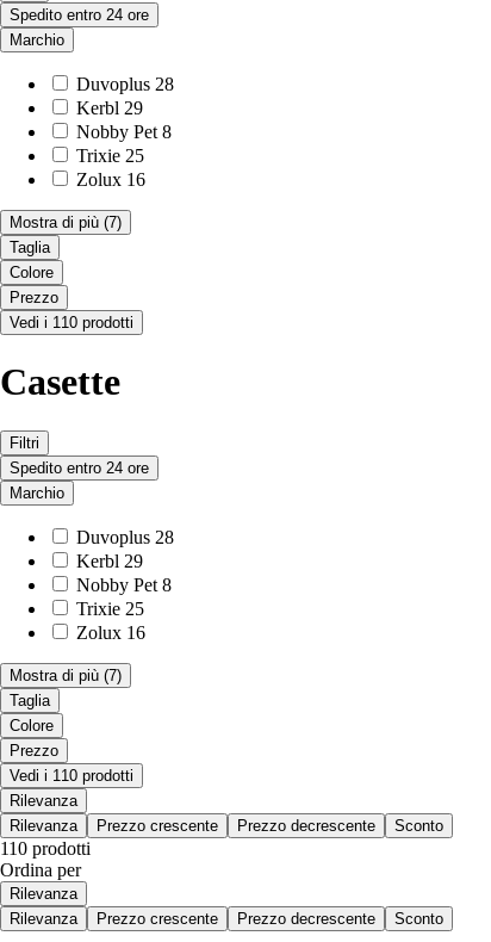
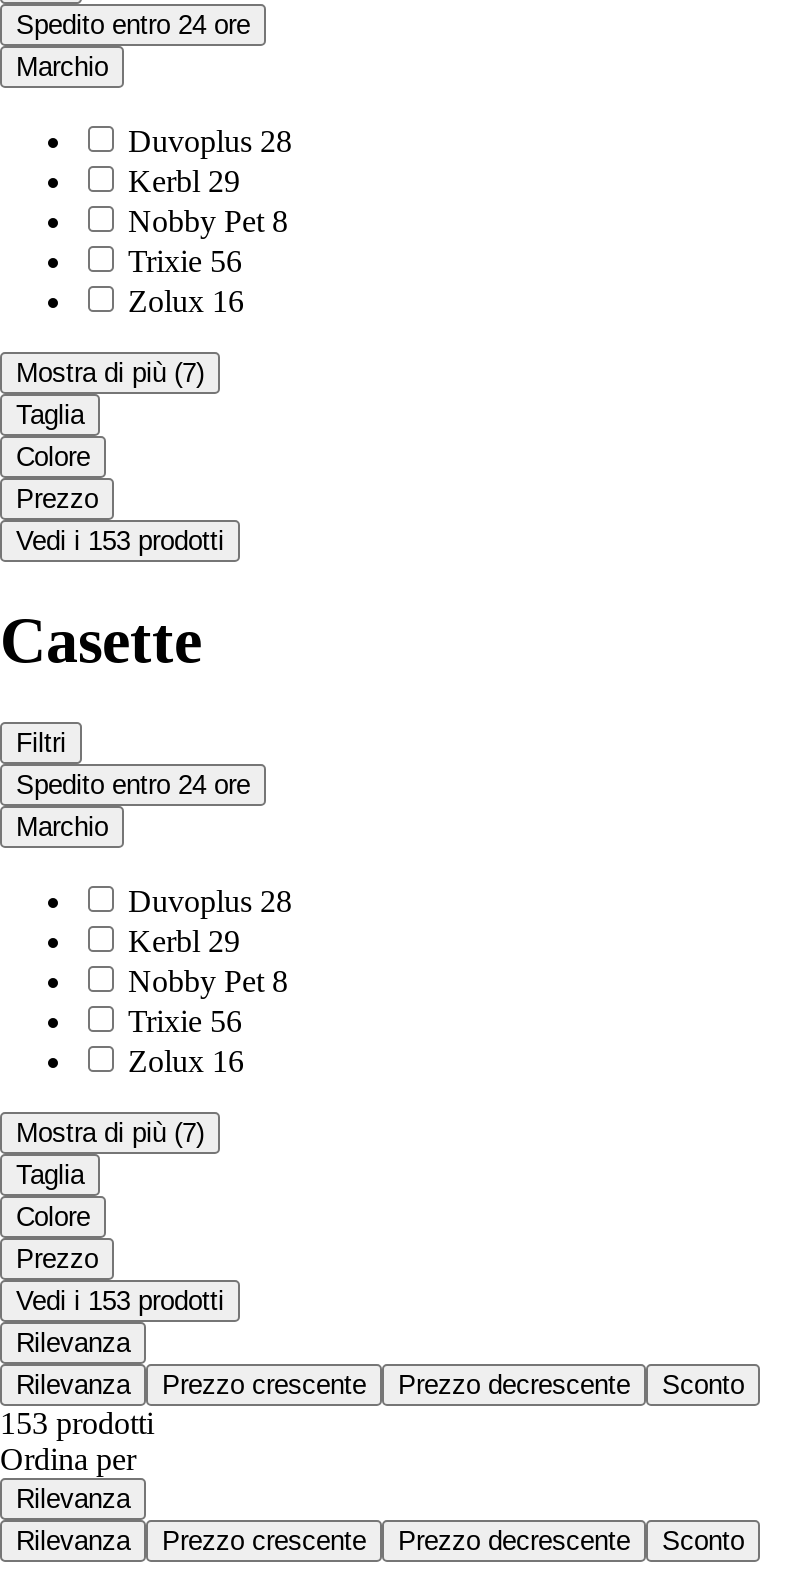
[76,145,144,165] Trixie 25 -> [128,243,242,277] Trixie 56
[10,313,133,331] Vedi i 110 prodotti -> [16,525,224,555] Vedi i 153 prodotti
[76,598,144,618] Trixie 25 -> [128,1003,242,1037] Trixie 56
[10,766,133,784] Vedi i 110 prodotti -> [16,1285,224,1315] Vedi i 153 prodotti
[0,838,91,858] 110 prodotti -> [0,1405,154,1439] 153 prodotti

